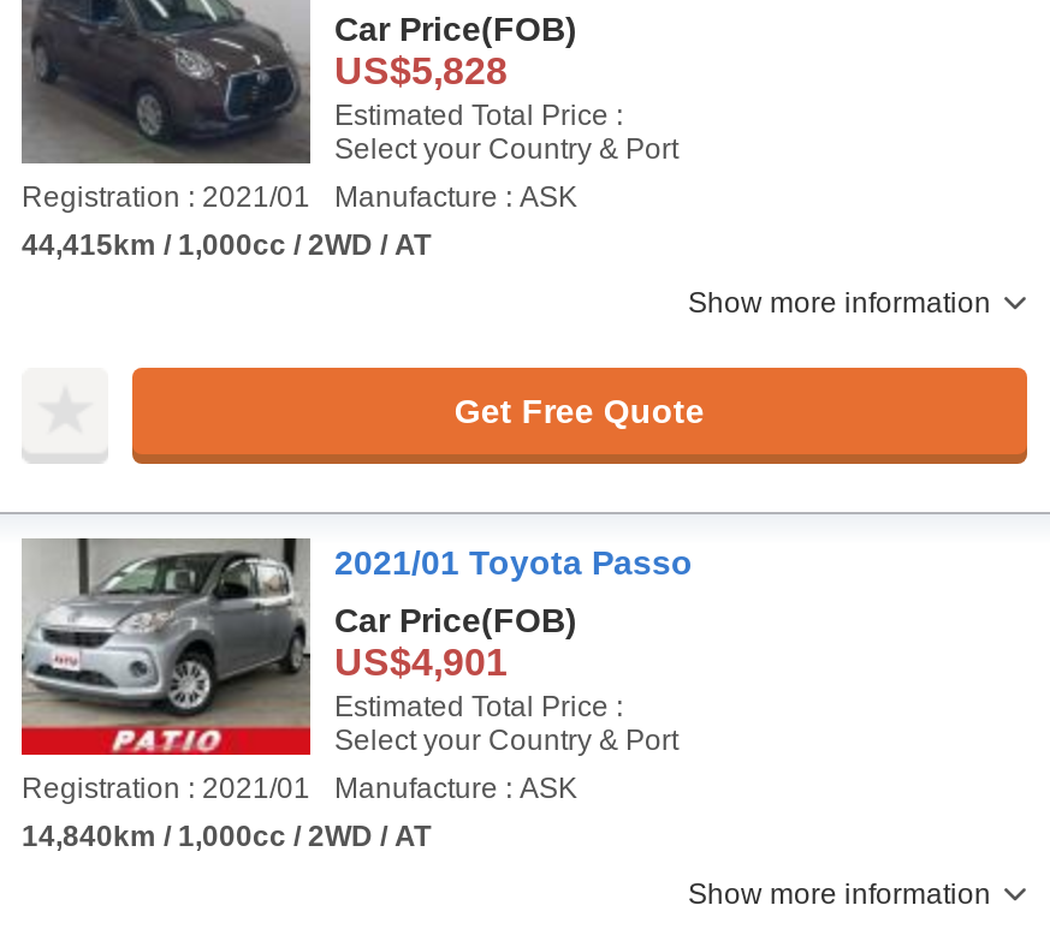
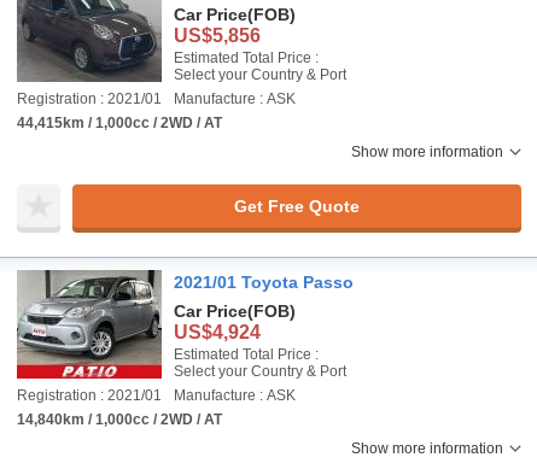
[334,50,508,91] US$5,828 -> [174,25,261,46] US$5,856
[334,642,508,683] US$4,901 -> [174,322,261,342] US$4,924

